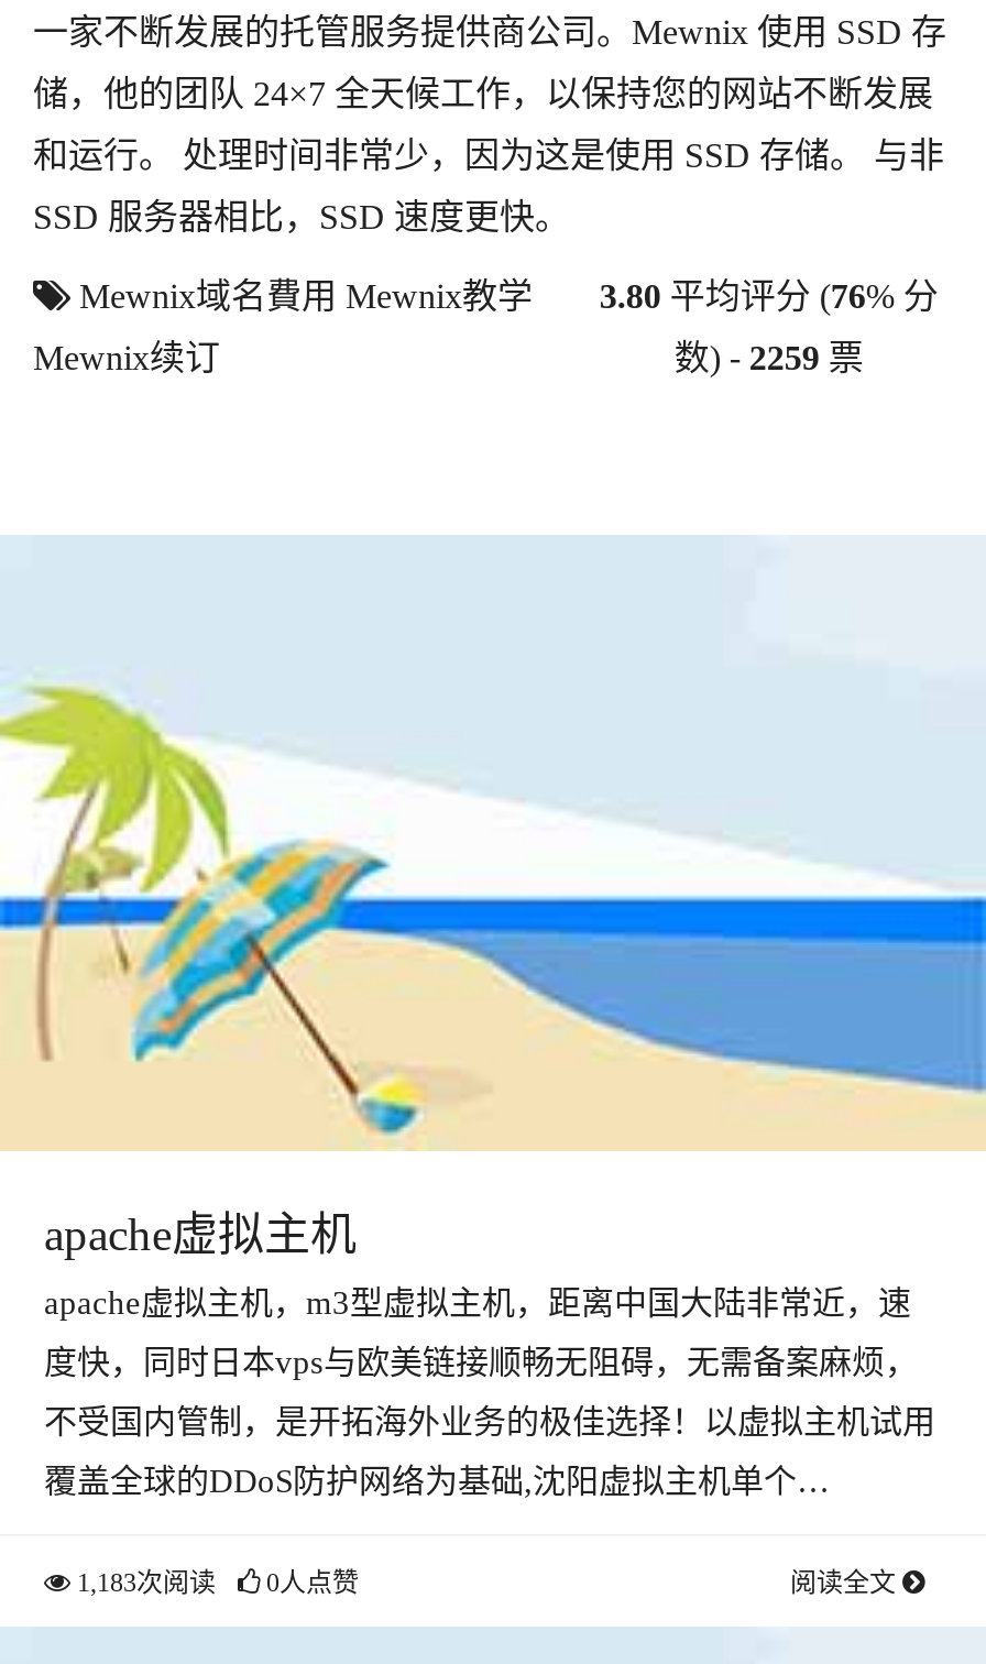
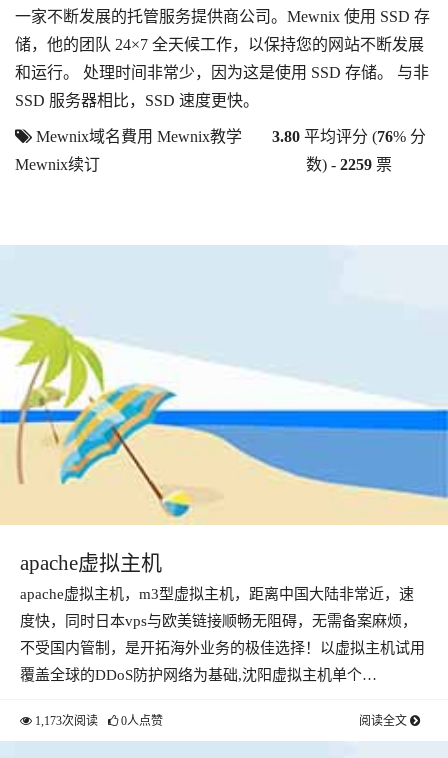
[70,1567,359,1598] 1,183次阅读 0人点赞 -> [32,714,163,728] 1,173次阅读 0人点赞

